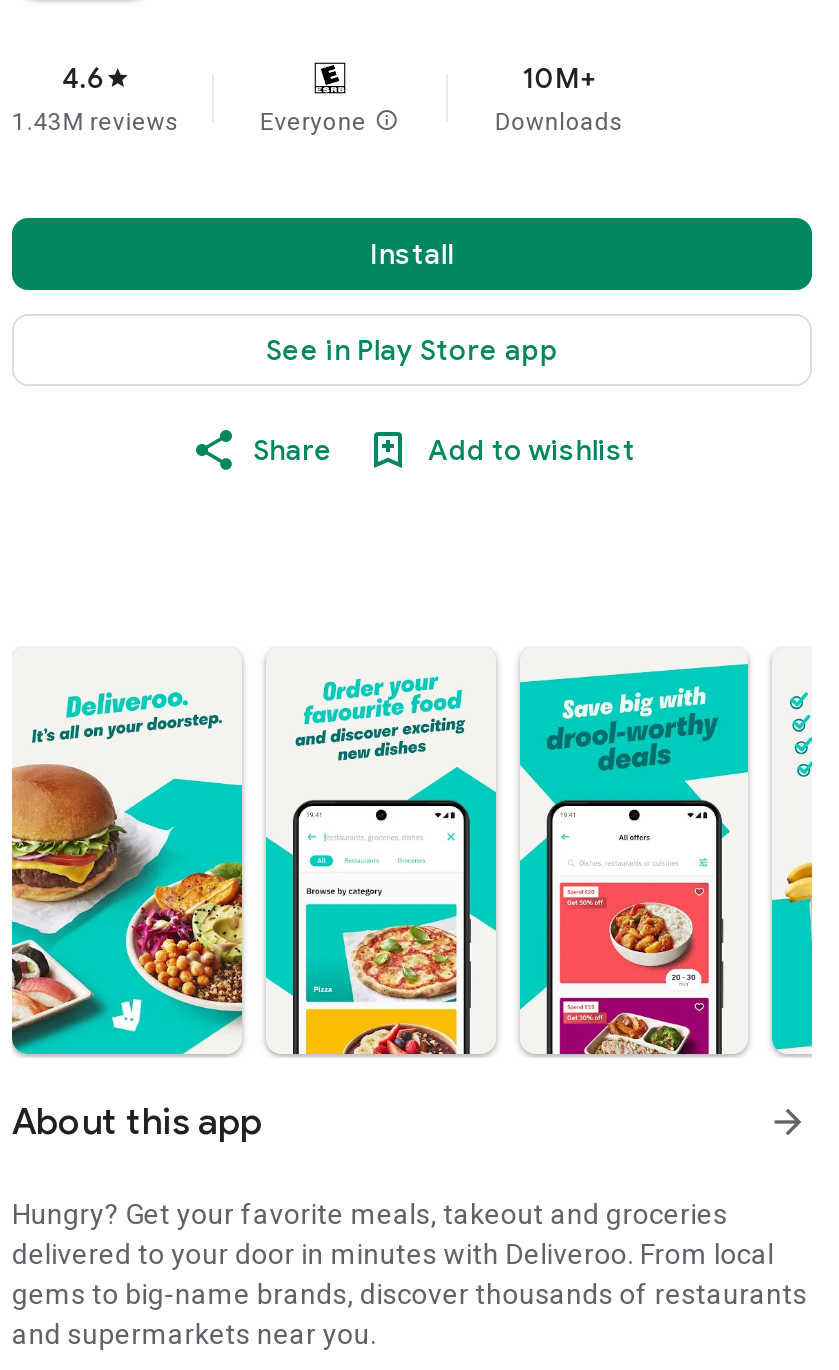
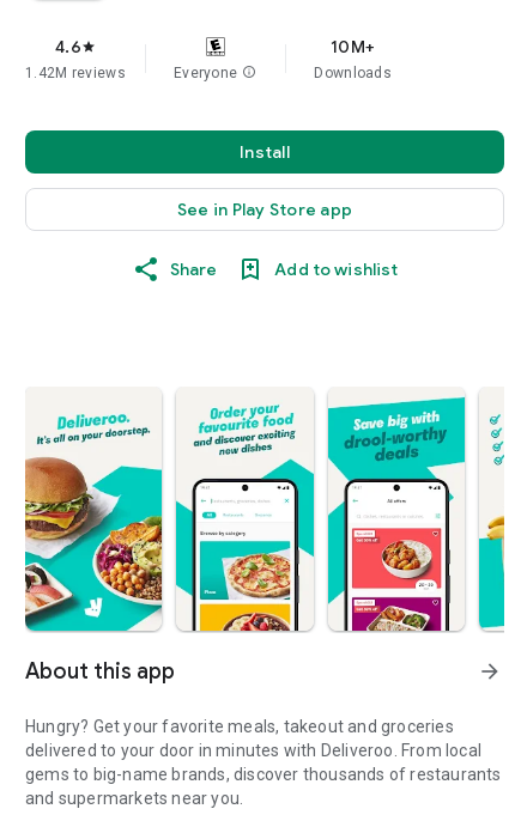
[12,108,180,136] 1.43M reviews -> [25,65,126,81] 1.42M reviews

